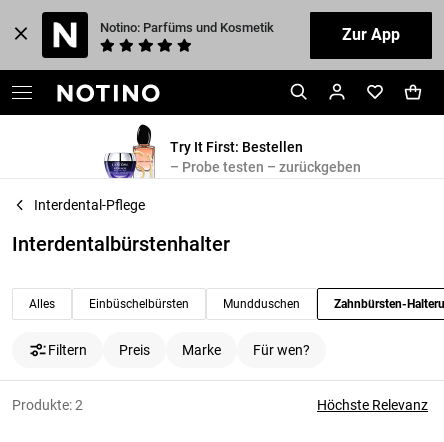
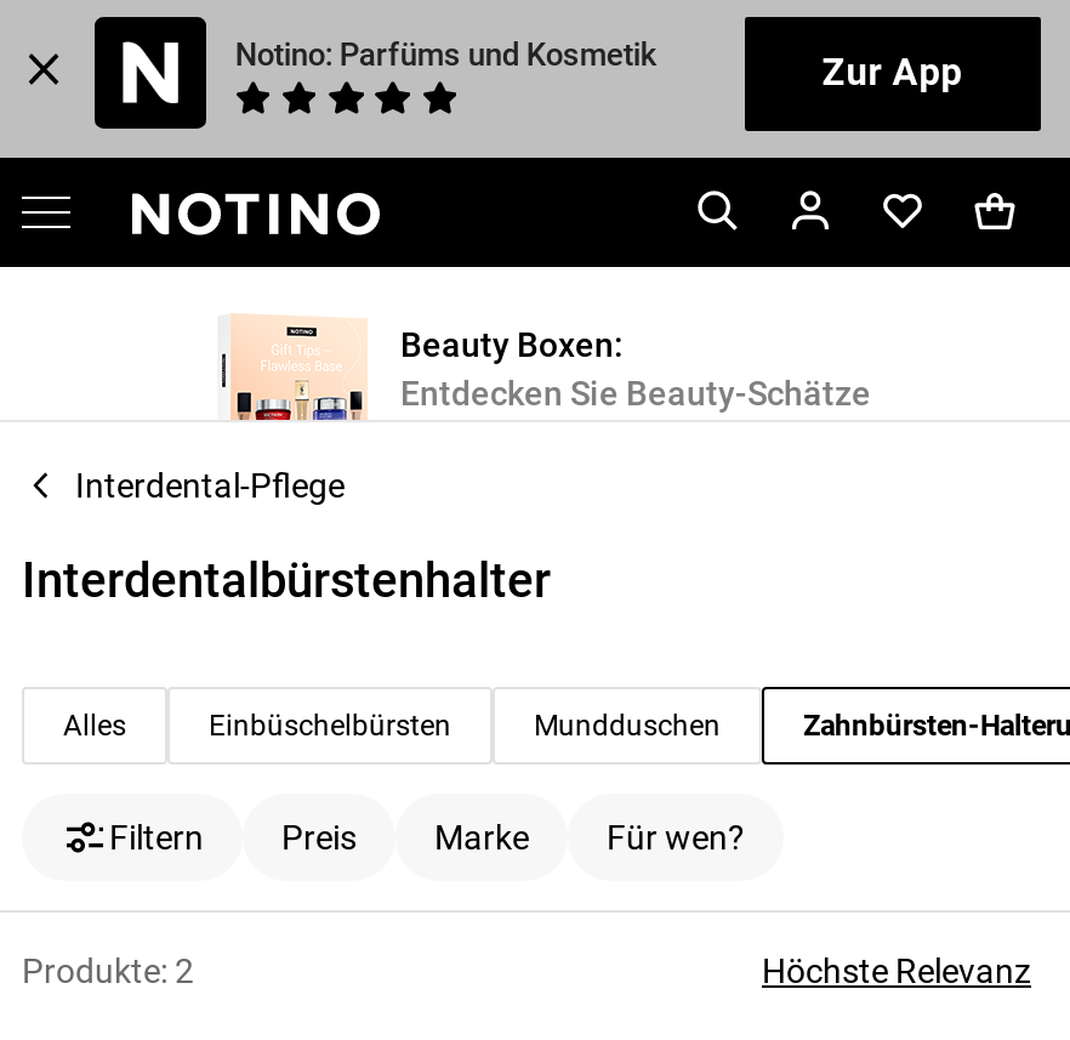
[94,124,360,179] [image] | Try It First: Bestellen | – Probe testen – zurückgeben -> [218,291,871,422] [image] | Beauty Boxen: | Entdecken Sie Beauty-Schätze

